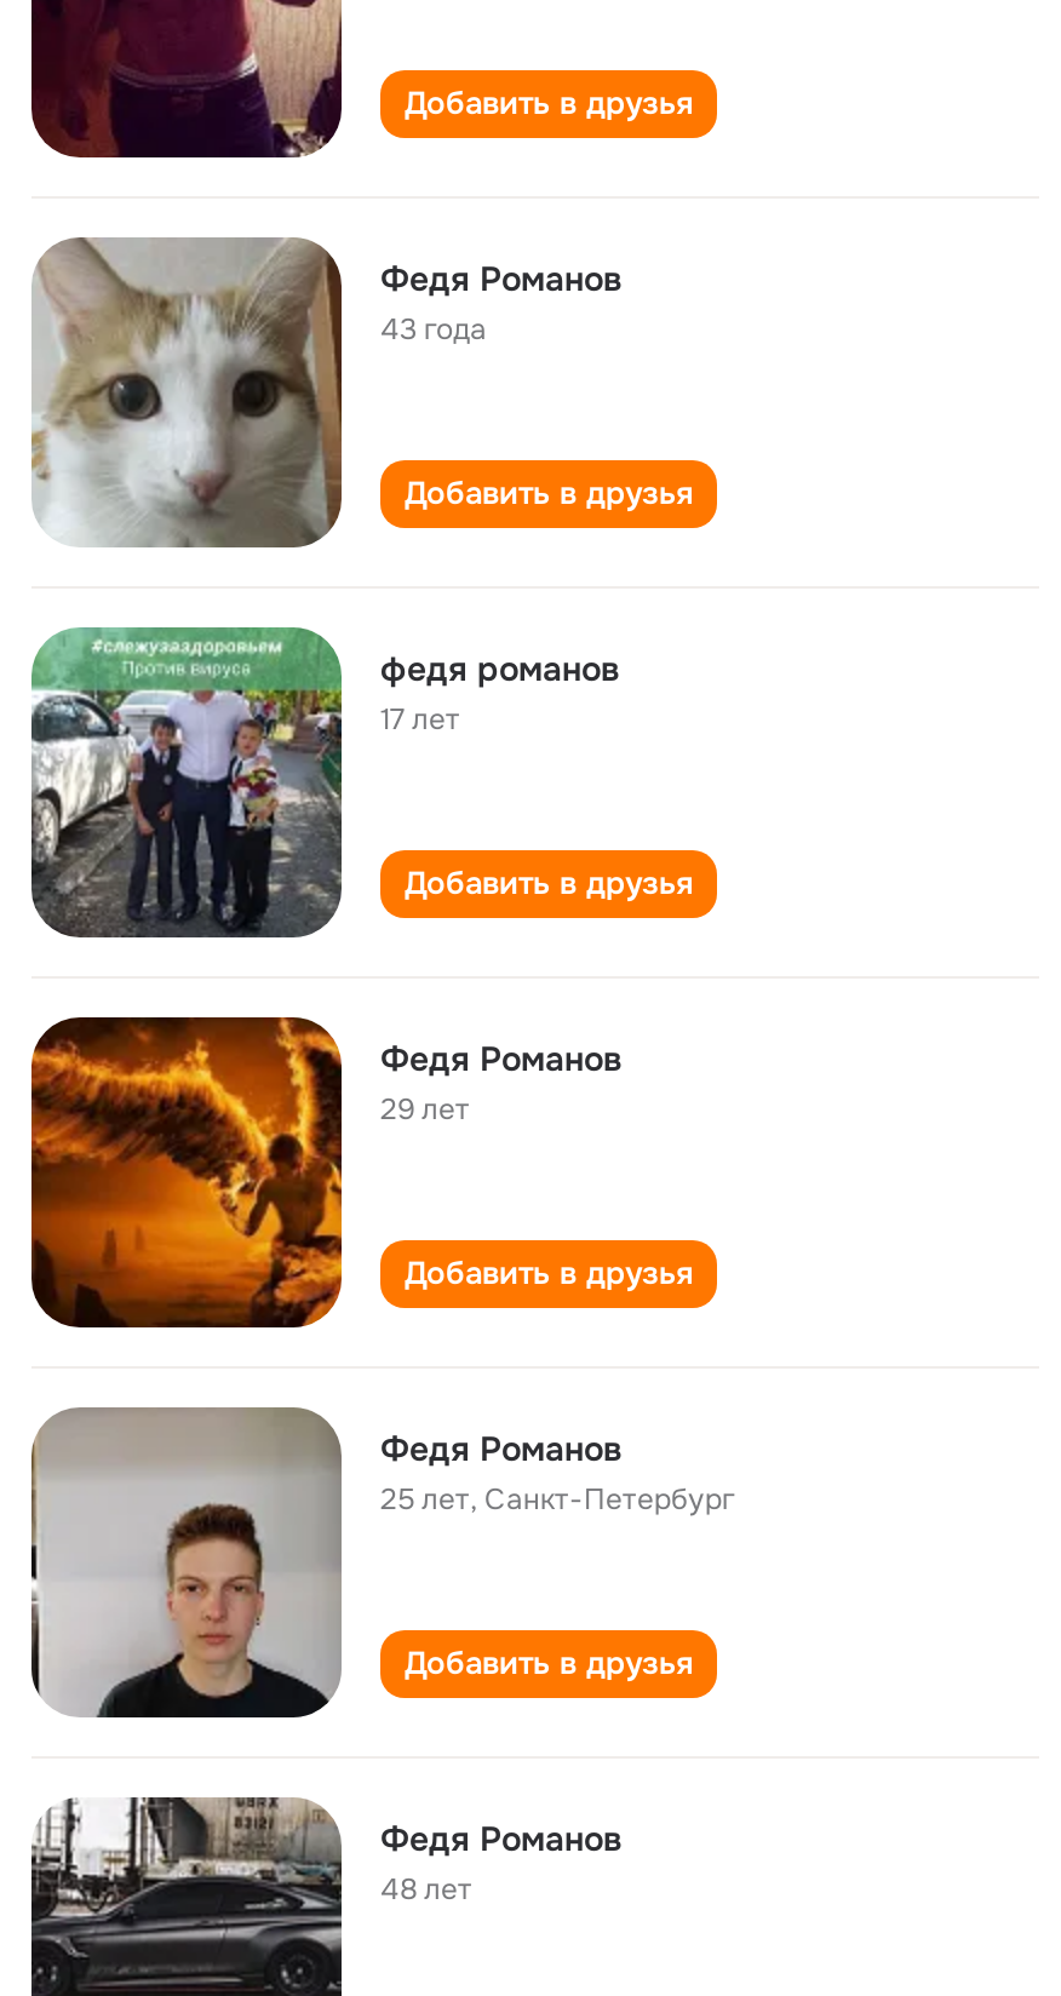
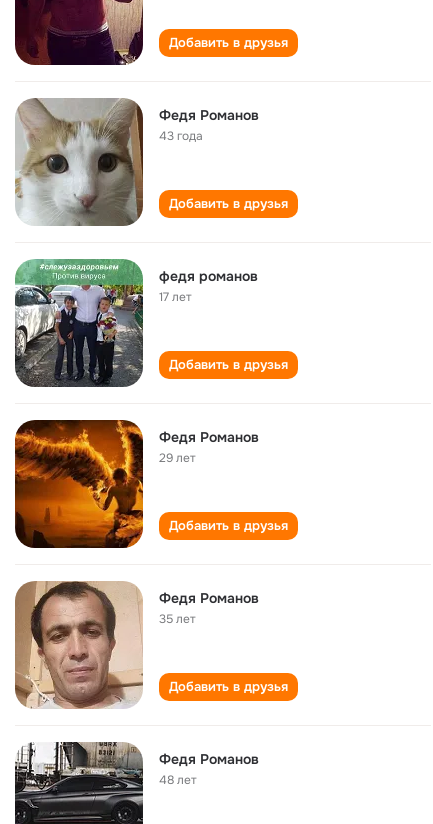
[29,1407,734,1720] [image] | 25 лет, Санкт-Петербург -> [14,581,196,709] [image] | 35 лет

